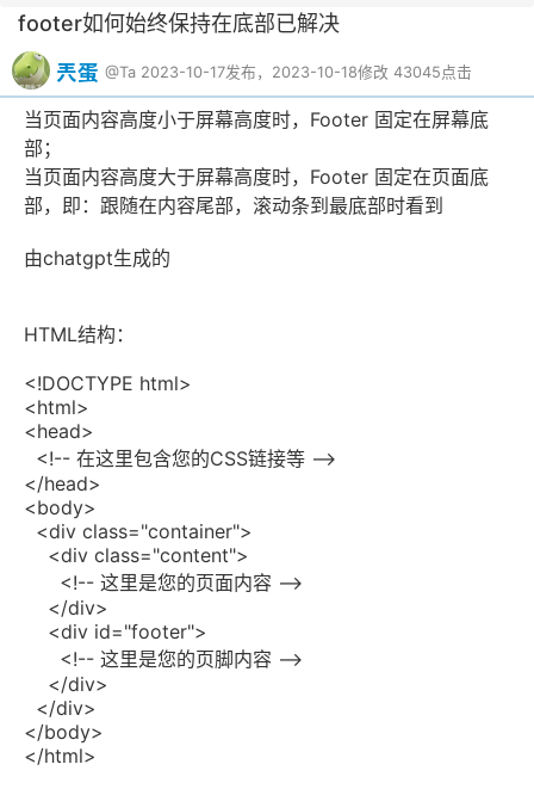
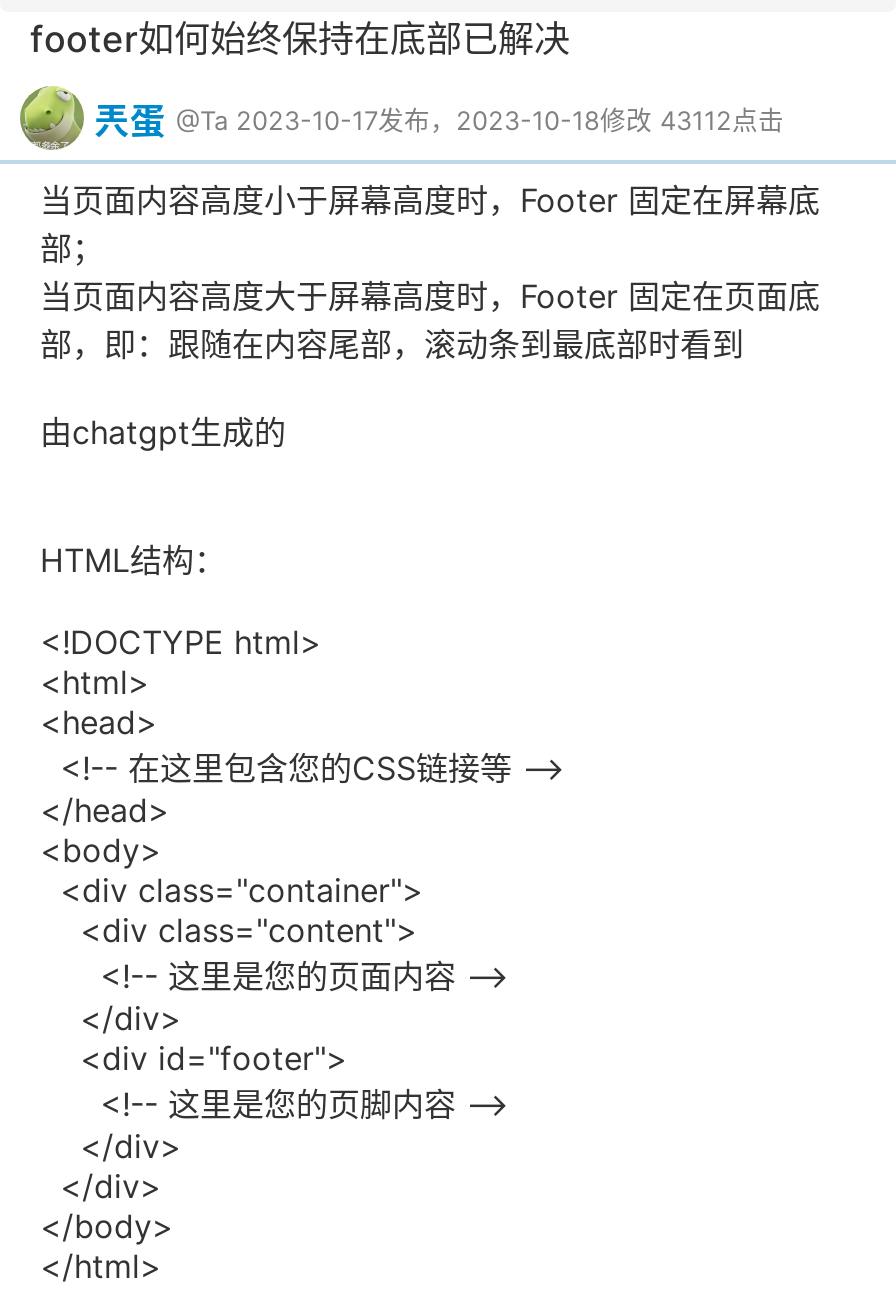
[56,59,472,84] 兲蛋 @Ta 2023-10-17发布，2023-10-18修改43045点击 -> [94,99,784,141] 兲蛋 @Ta 2023-10-17发布，2023-10-18修改43112点击

